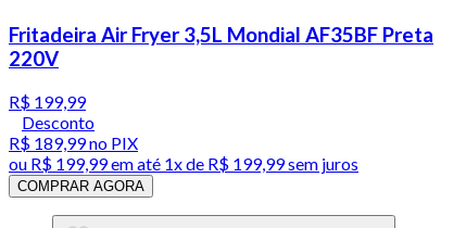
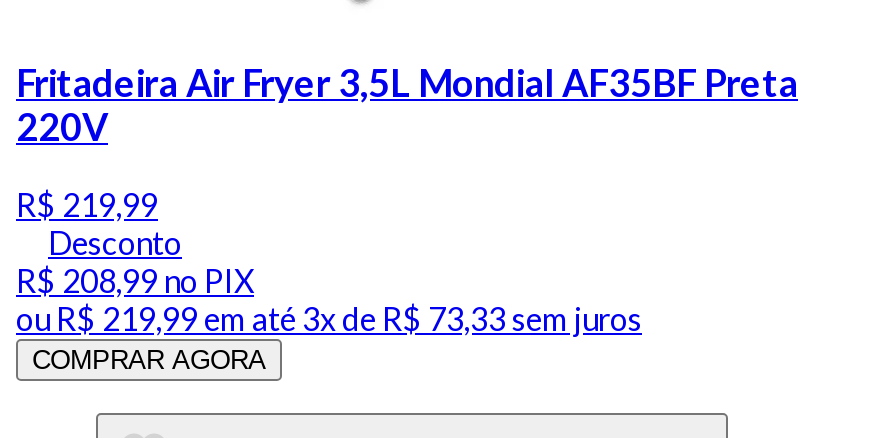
[9,91,86,112] R$ 199,99 -> [16,186,158,224] R$ 219,99
[9,132,138,153] R$ 189,99 no PIX -> [16,262,254,300] R$ 208,99 no PIX
[9,153,358,173] ou R$ 199,99 em até 1x de R$ 199,99 sem juros -> [16,300,642,338] ou R$ 219,99 em até 3x de R$ 73,33 sem juros

